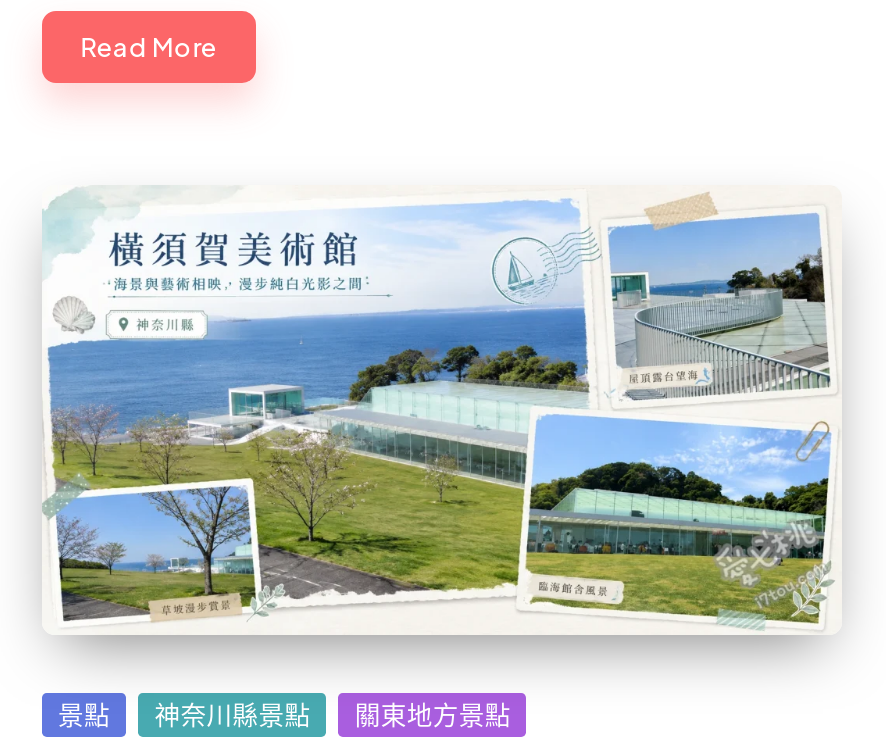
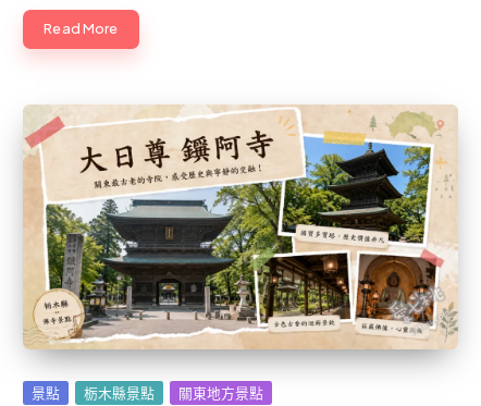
[42,187,842,731] [image] | 神奈川縣景點 -> [23,104,458,402] [image] | 栃木縣景點

